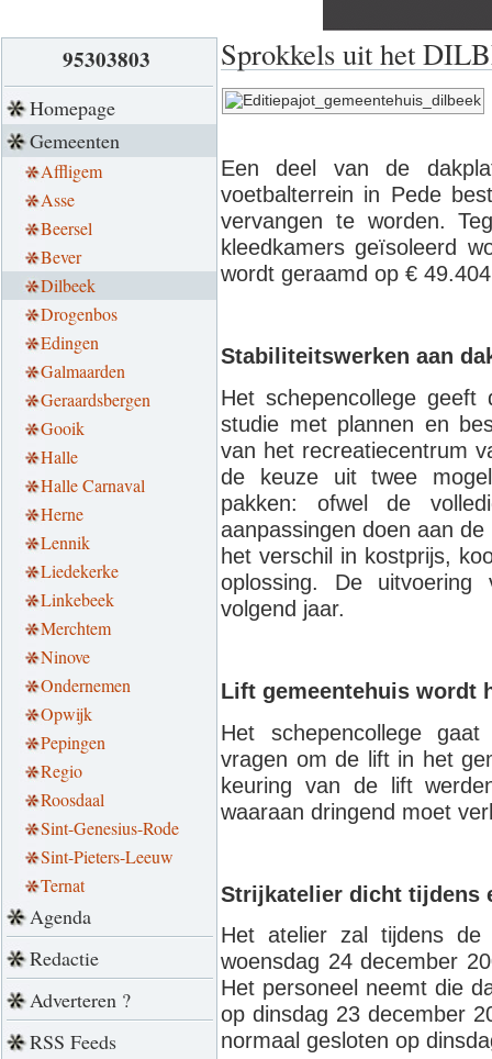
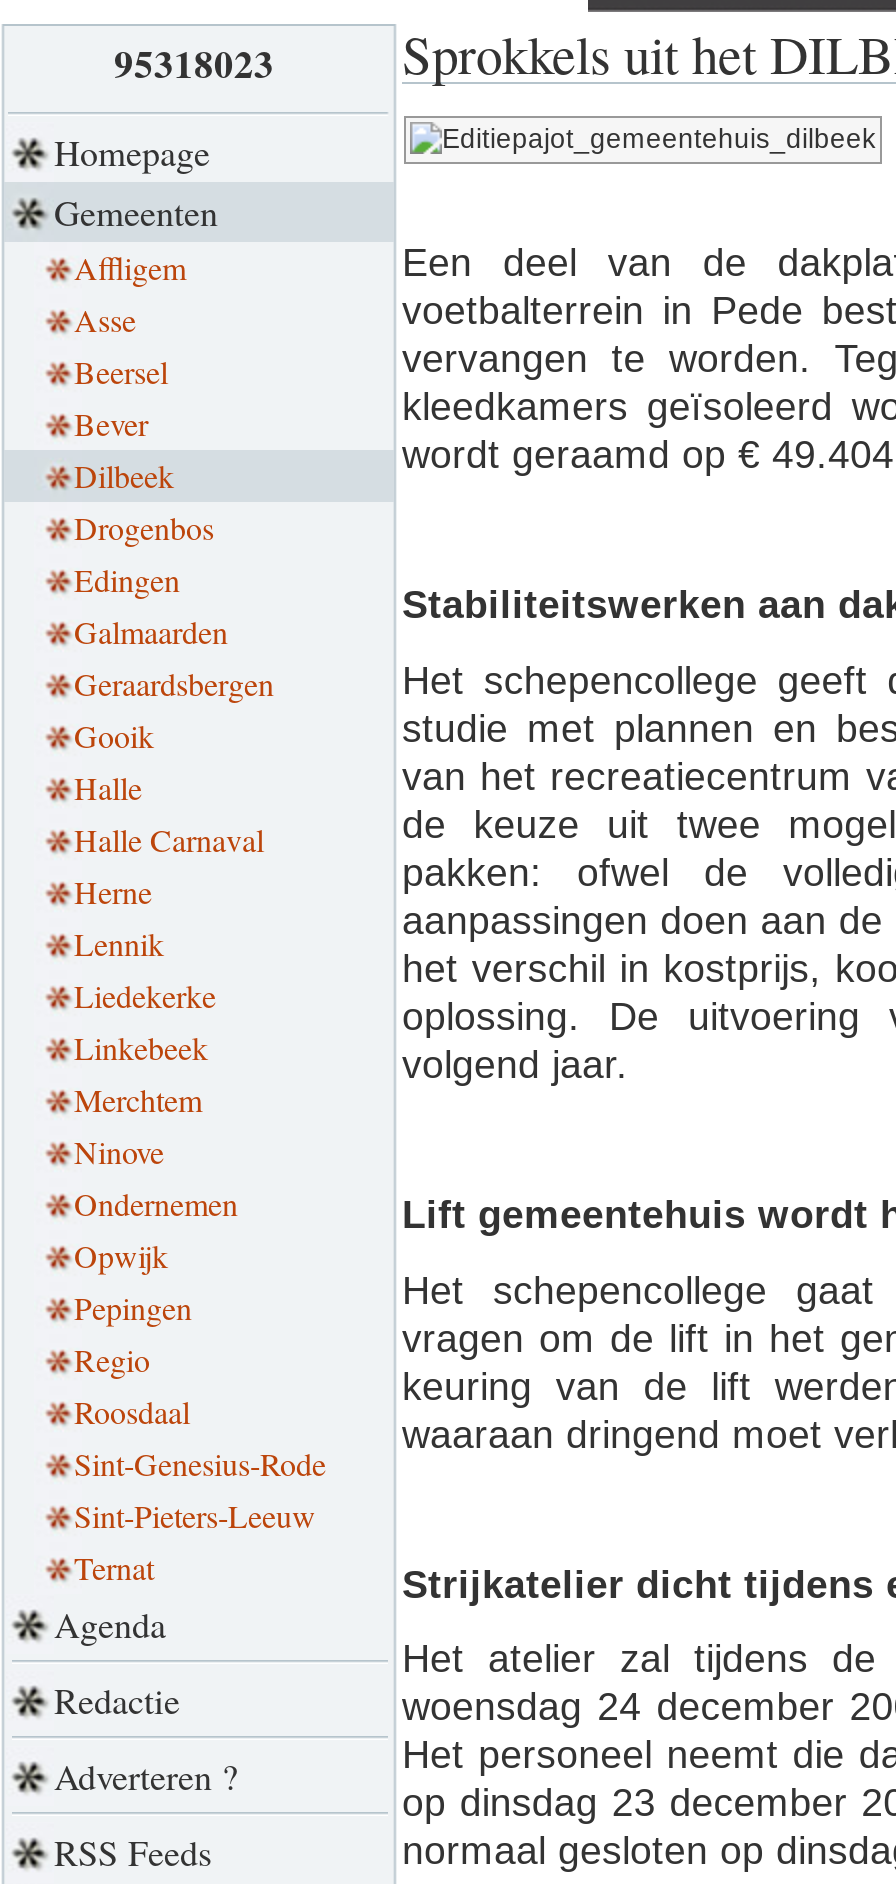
[63,44,150,74] 95303803 -> [114,36,274,90] 95318023

